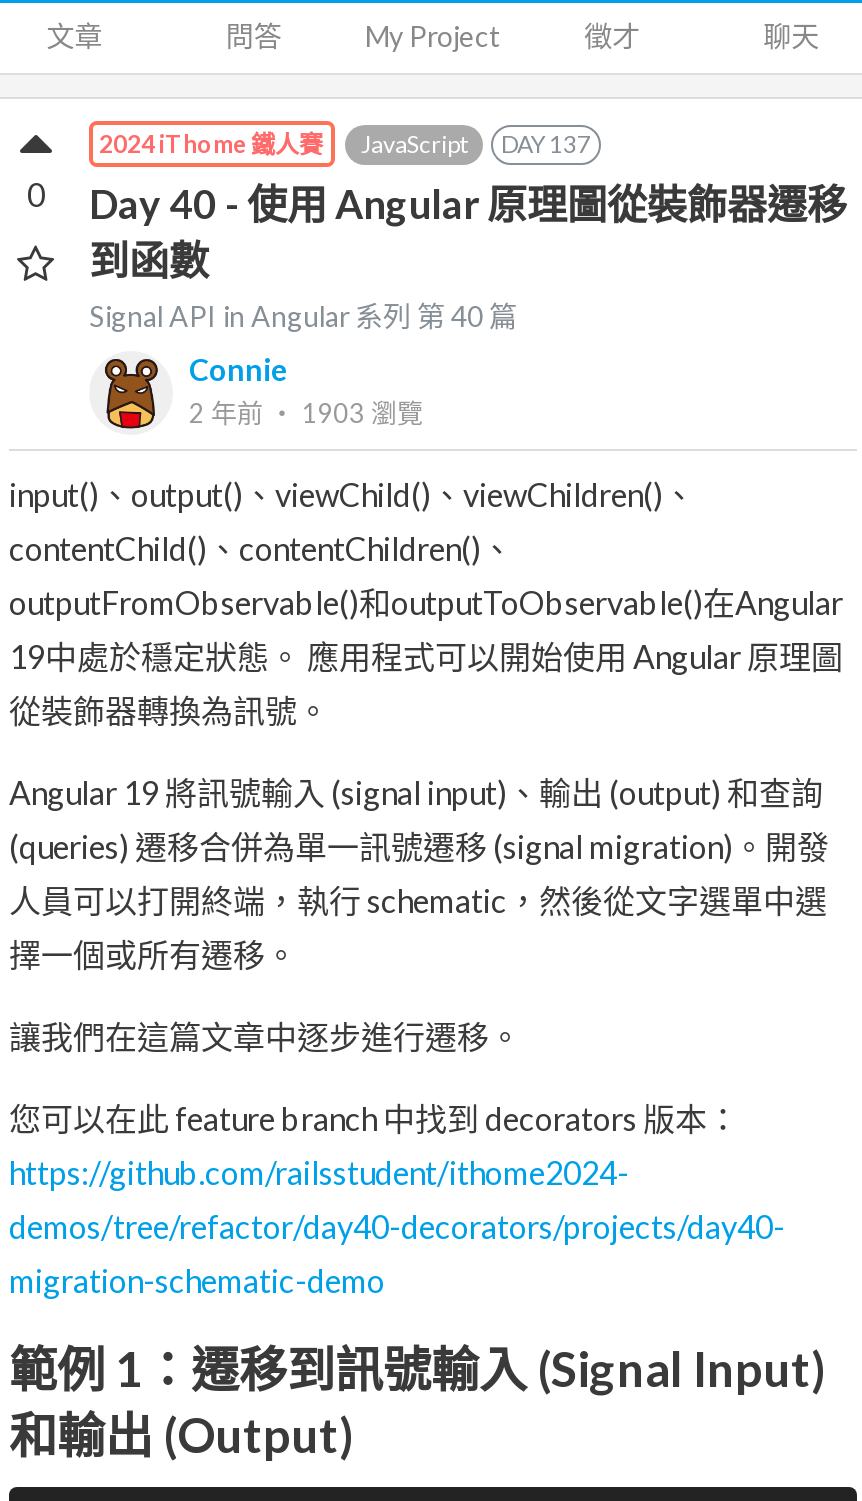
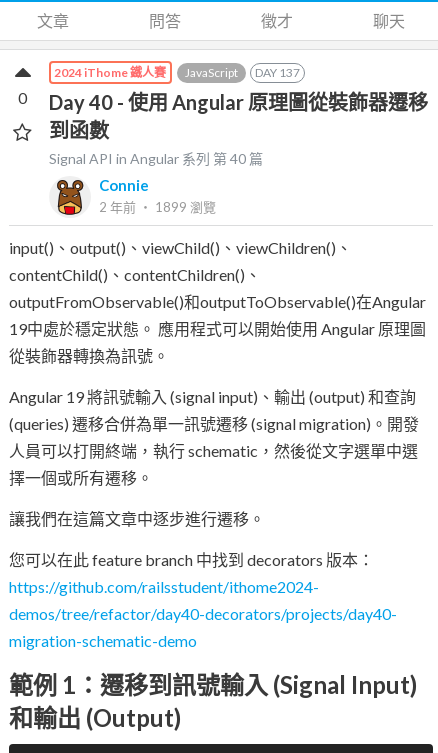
[365,19,501,53] My Project -> none
[189,398,423,430] 2 年前‧ 1903瀏覽 -> [99,199,216,215] 2 年前‧ 1899瀏覽

